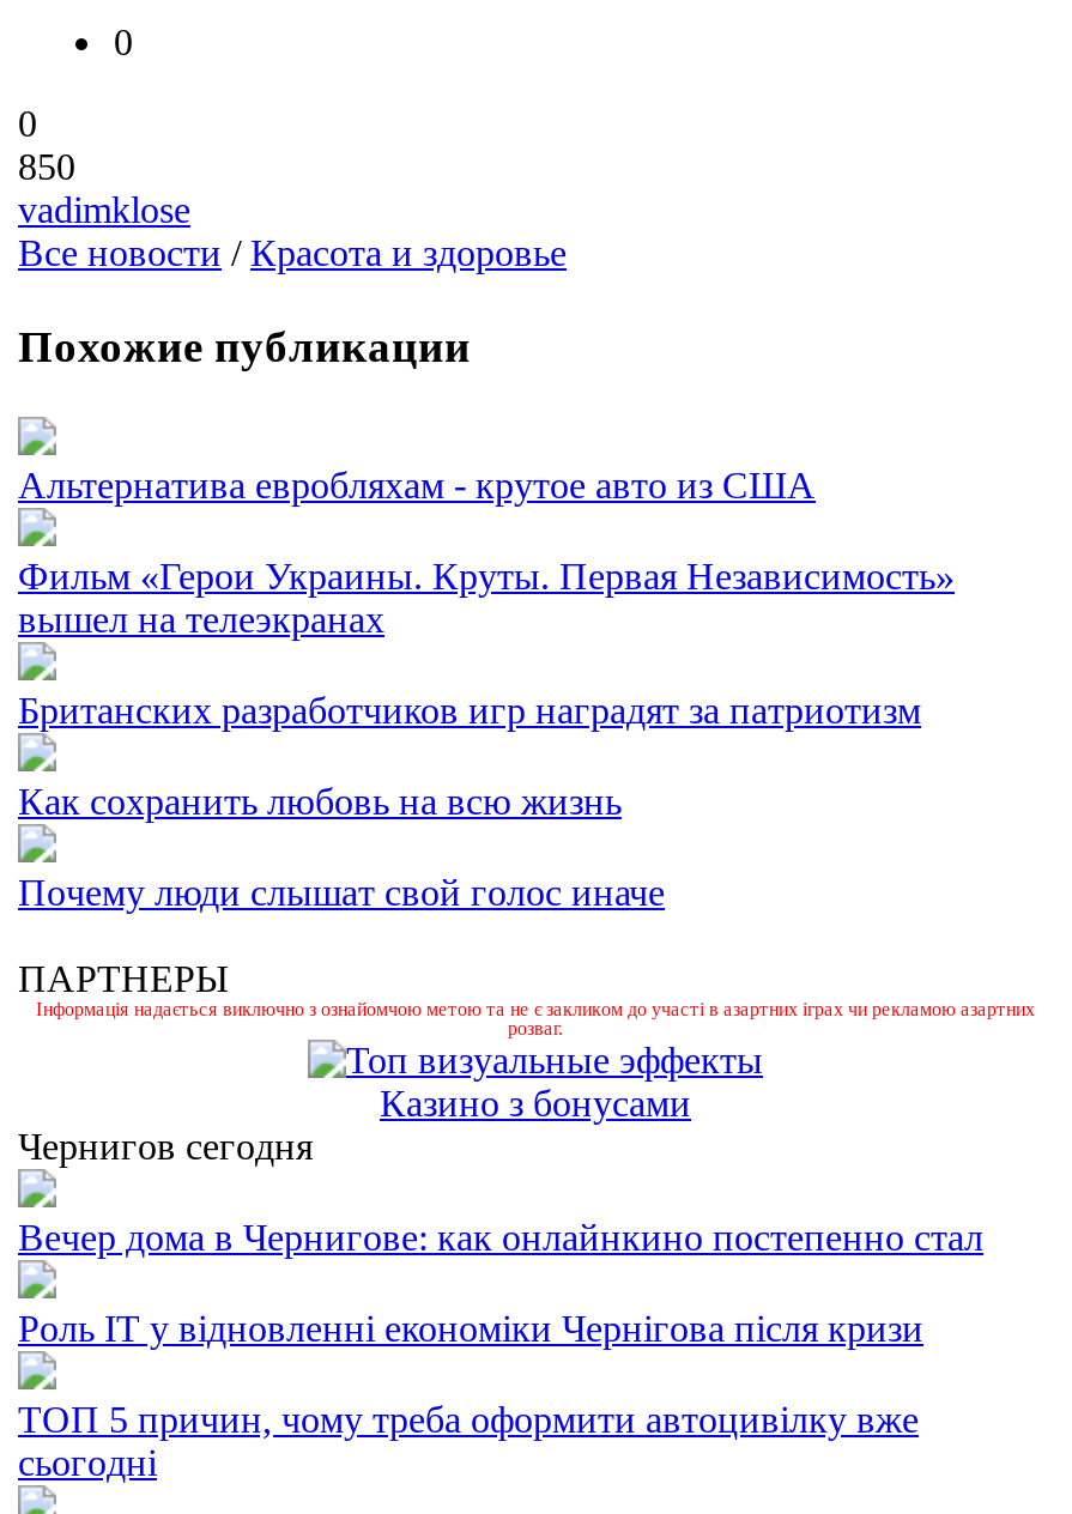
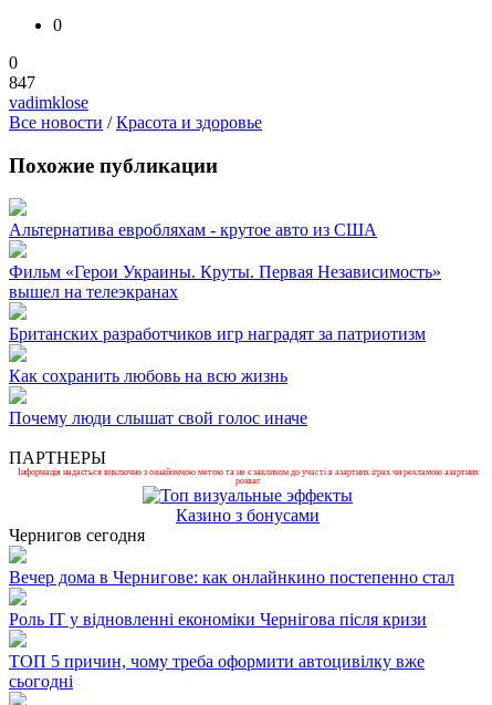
[18,146,75,187] 850 -> [9,73,35,92] 847

